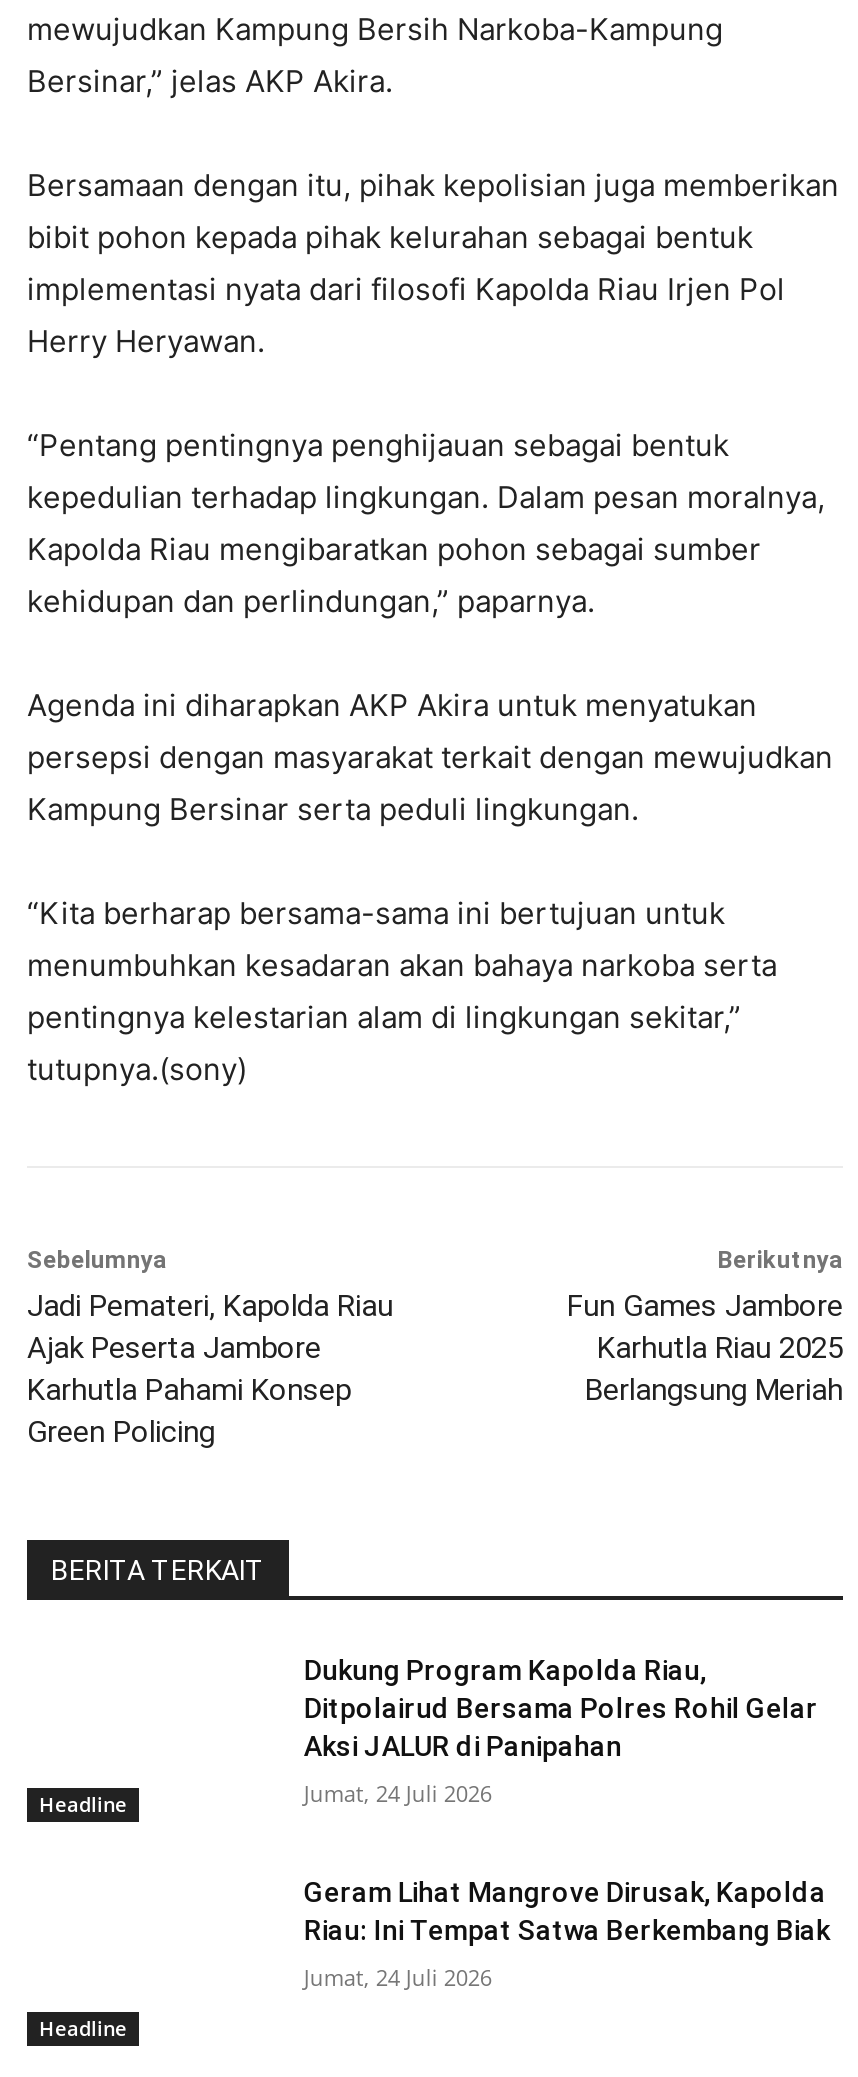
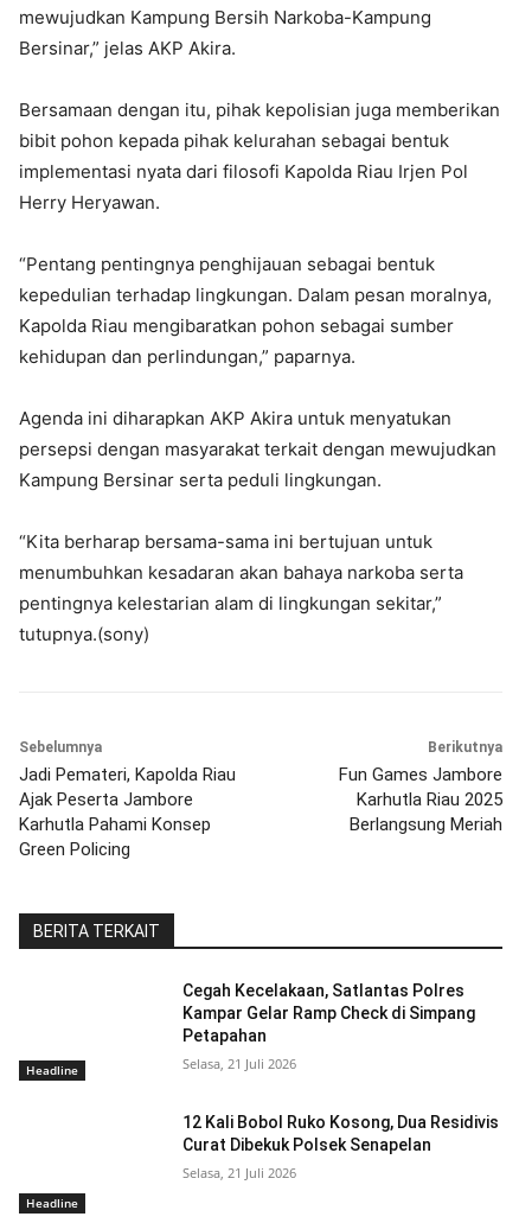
[304,1653,818,1761] Dukung Program Kapolda Riau, | Ditpolairud Bersama Polres Rohil Gelar | Aksi JALUR di Panipahan -> [183,981,476,1045] Cegah Kecelakaan, Satlantas Polres | Kampar Gelar Ramp Check di Simpang | Petapahan
[304,1777,492,1807] Jumat, 24 Juli 2026 -> [183,1054,297,1072] Selasa, 21 Juli 2026
[304,1877,830,1947] Geram Lihat Mangrove Dirusak, Kapolda | Riau: Ini Tempat Satwa Berkembang Biak -> [183,1113,499,1155] 12 Kali Bobol Ruko Kosong, Dua Residivis | Curat Dibekuk Polsek Senapelan
[304,1963,492,1993] Jumat, 24 Juli 2026 -> [183,1164,297,1182] Selasa, 21 Juli 2026

